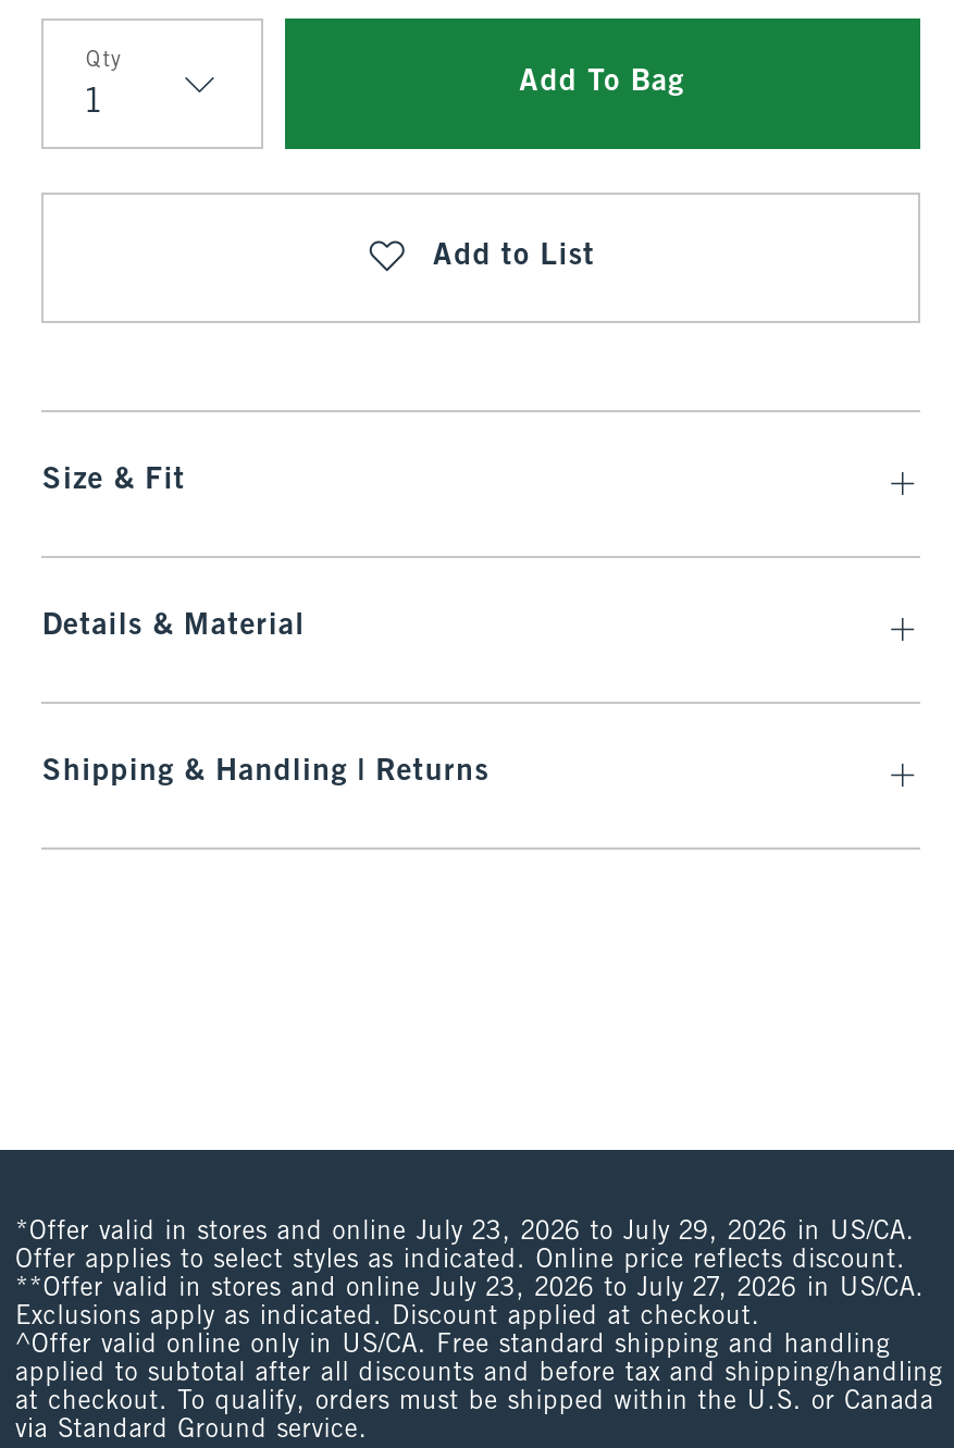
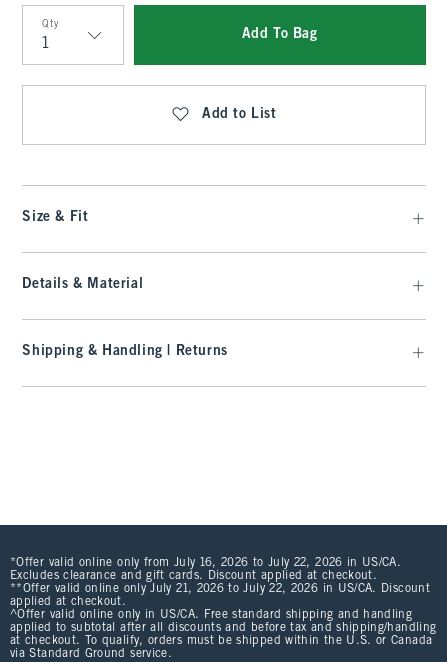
[15,1220,925,1331] *Offer valid in stores and online July 23, 2026 to July 29, 2026 in US/CA. | Offer applies to select styles as indicated. Online price reflects discount. | **Offer valid in stores and online July 23, 2026 to July 27, 2026 in US/CA. | Exclusions apply as indicated. Discount applied at checkout. -> [10,557,430,608] *Offer valid online only from July 16, 2026 to July 22, 2026 in US/CA. | Excludes clearance and gift cards. Discount applied at checkout. | **Offer valid online only July 21, 2026 to July 22, 2026 in US/CA. Discount | applied at checkout.

